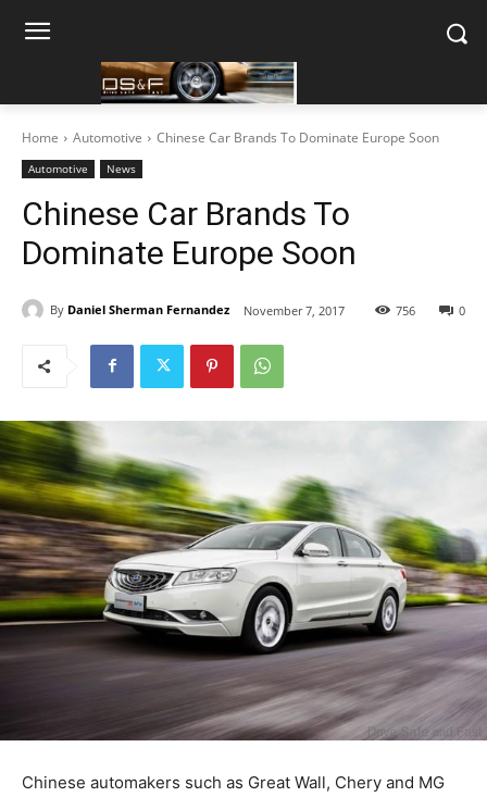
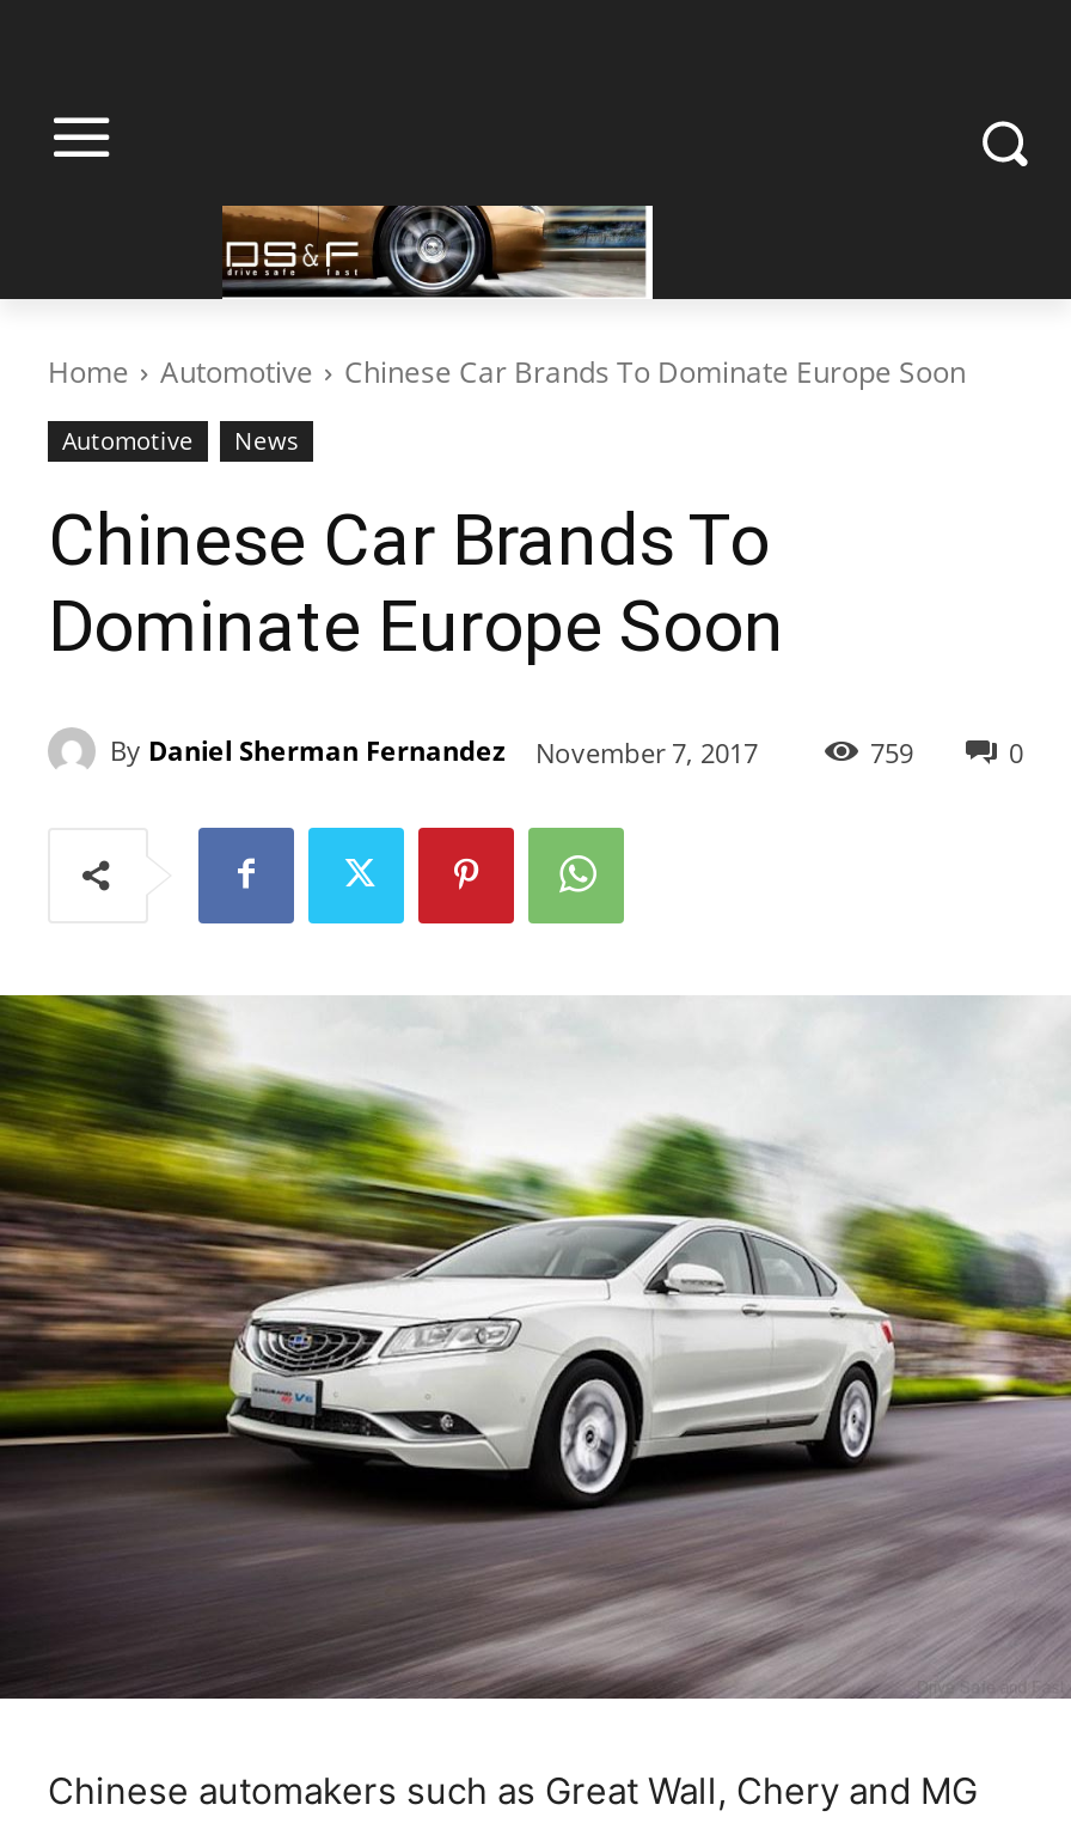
[396,302,415,318] 756 -> [870,734,913,770] 759

